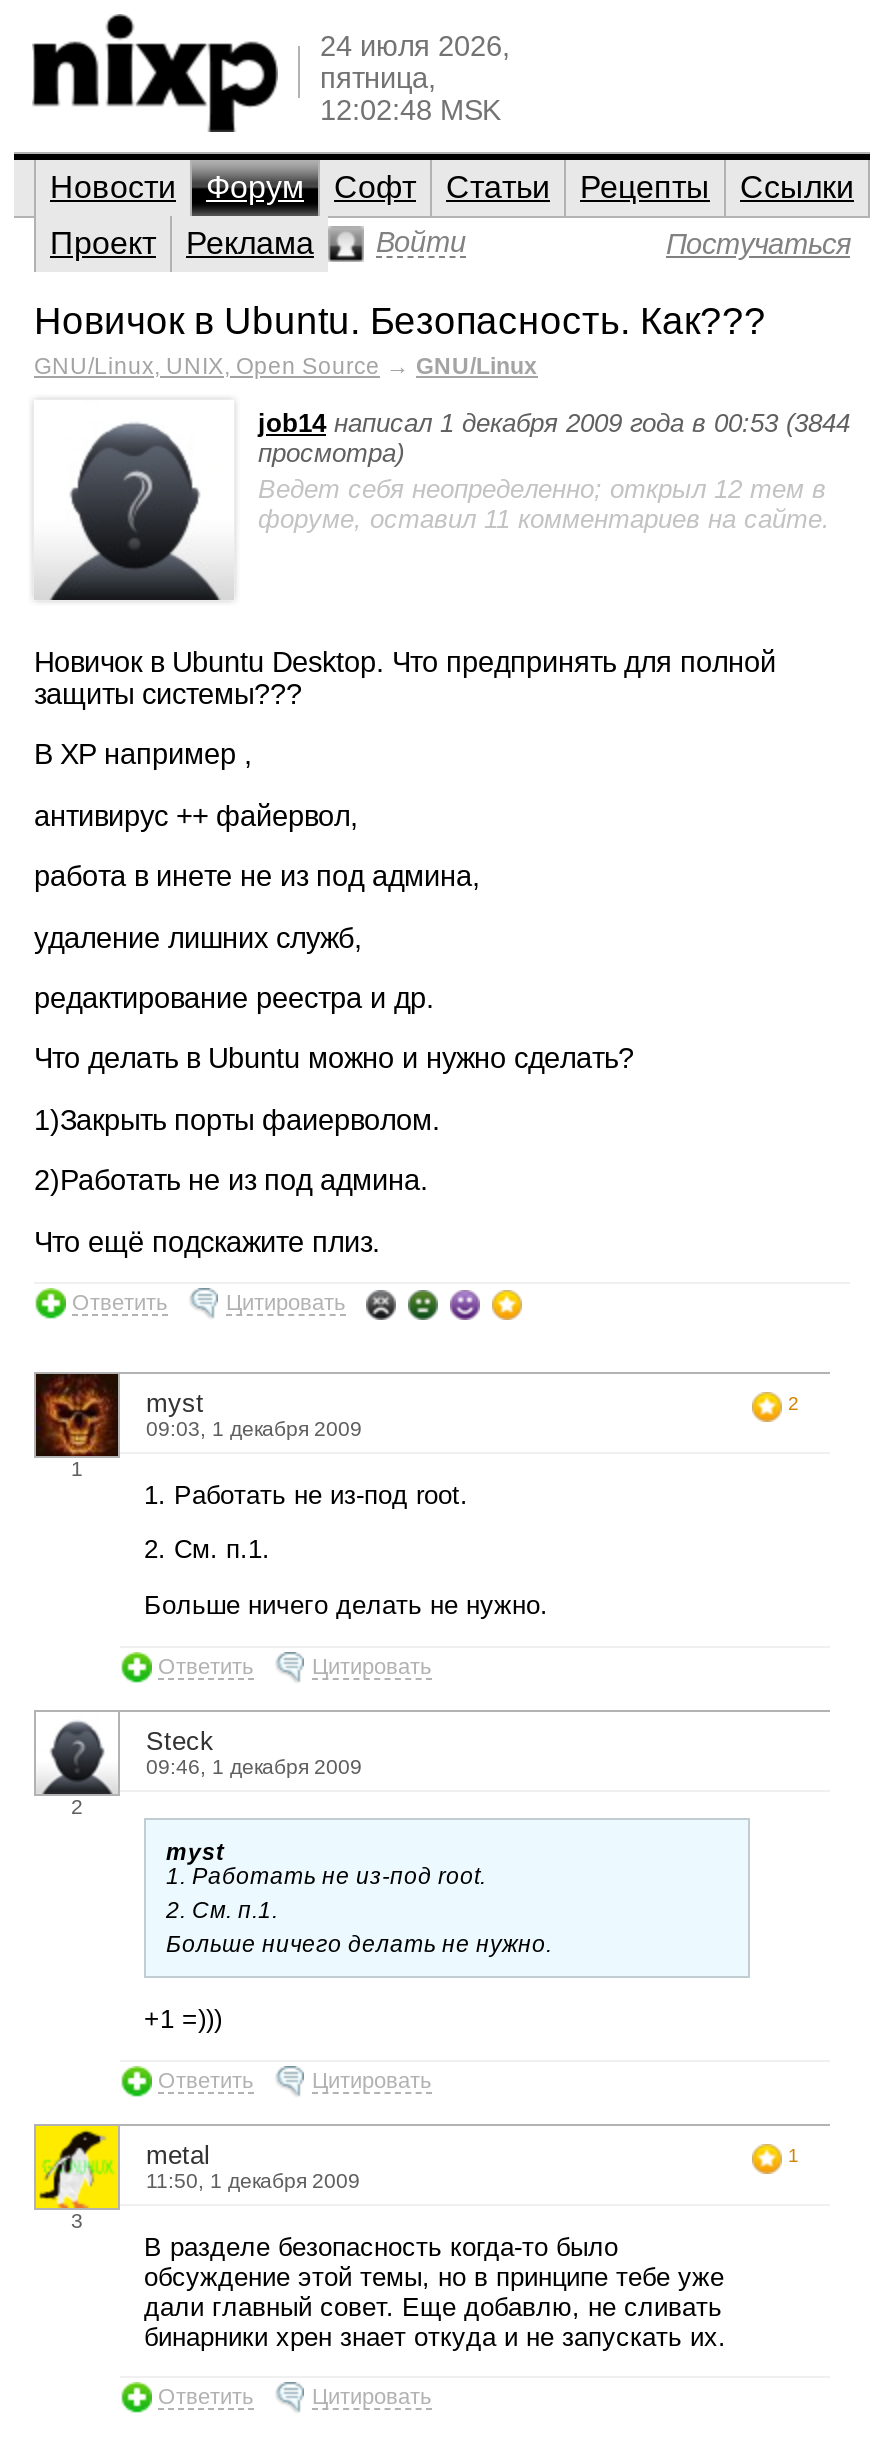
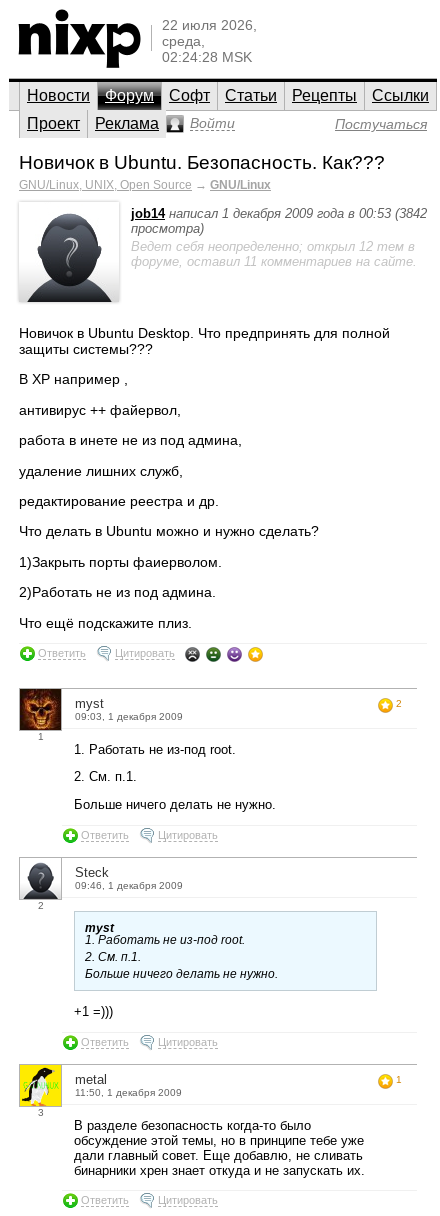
[320,30,510,126] 24 июля 2026, | пятница, | 12:02:48 MSK -> [162,17,257,65] 22 июля 2026, | среда, | 02:24:28 MSK
[258,408,850,438] job14 написал 1 декабря 2009 года в 00:53 (3844 -> [131,206,427,221] job14 написал 1 декабря 2009 года в 00:53 (3842

